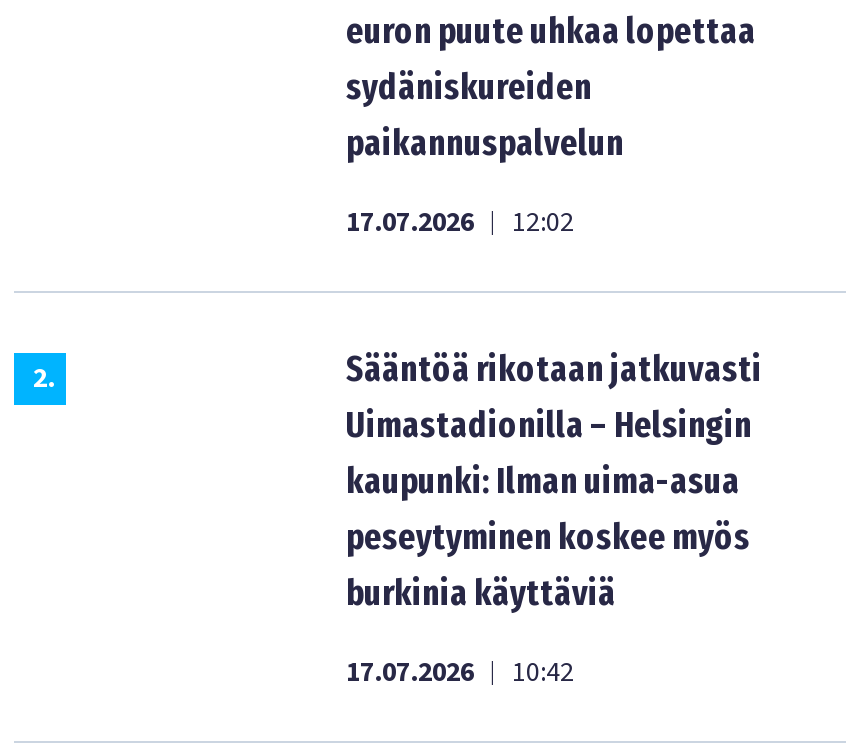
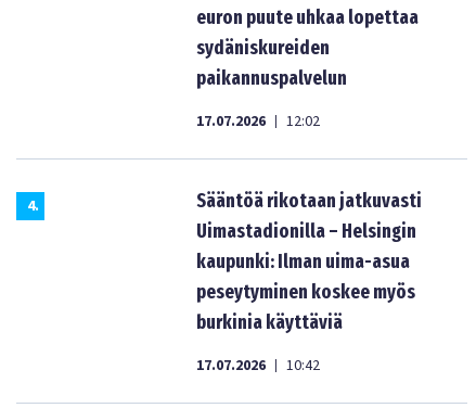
[33,359,55,399] 2. -> [27,195,38,217] 4.

